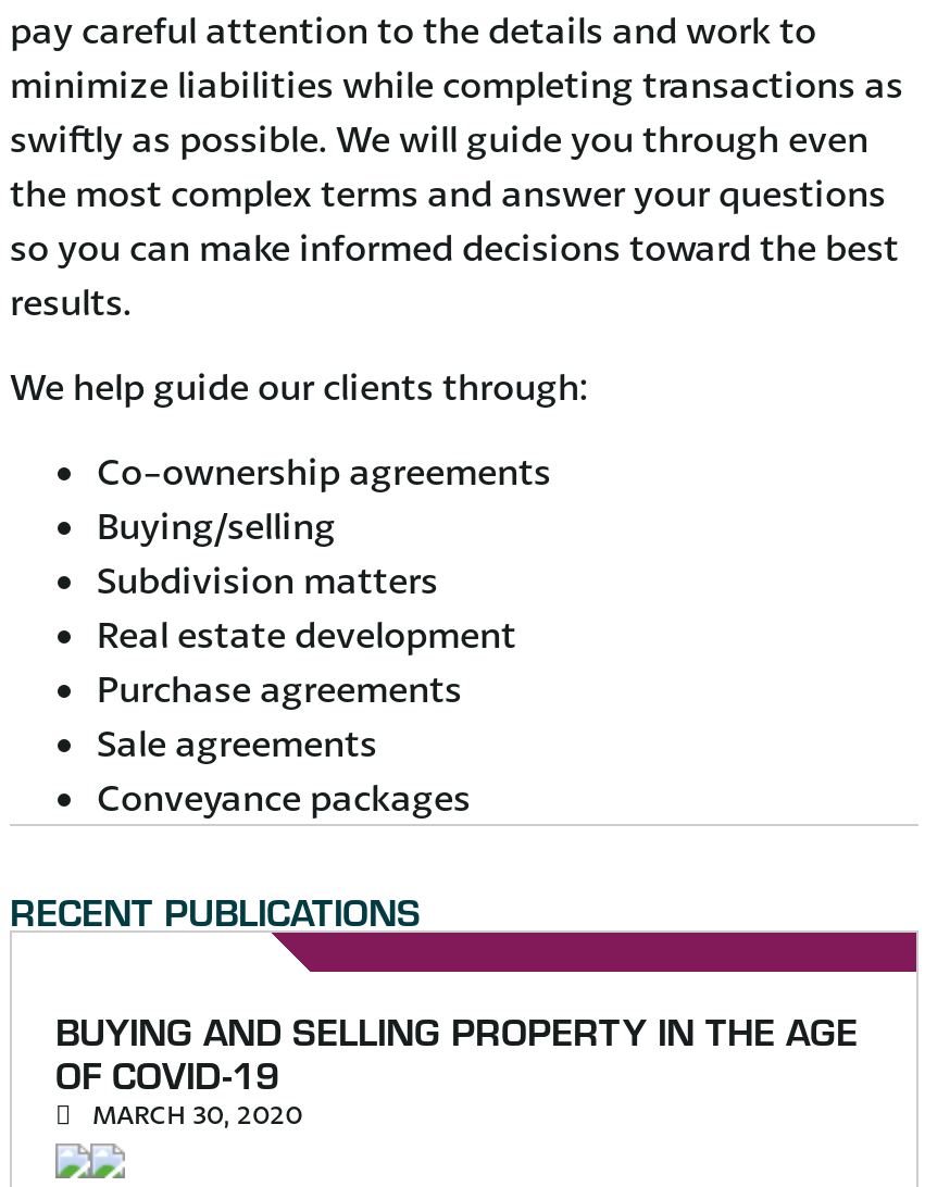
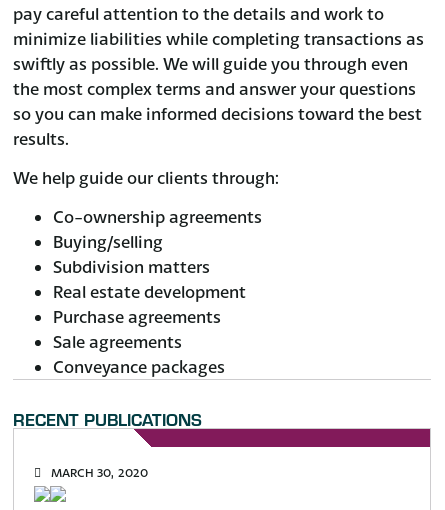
[55,1005,858,1101] BUYING AND SELLING PROPERTY IN THE AGE | OF COVID-19 -> none

